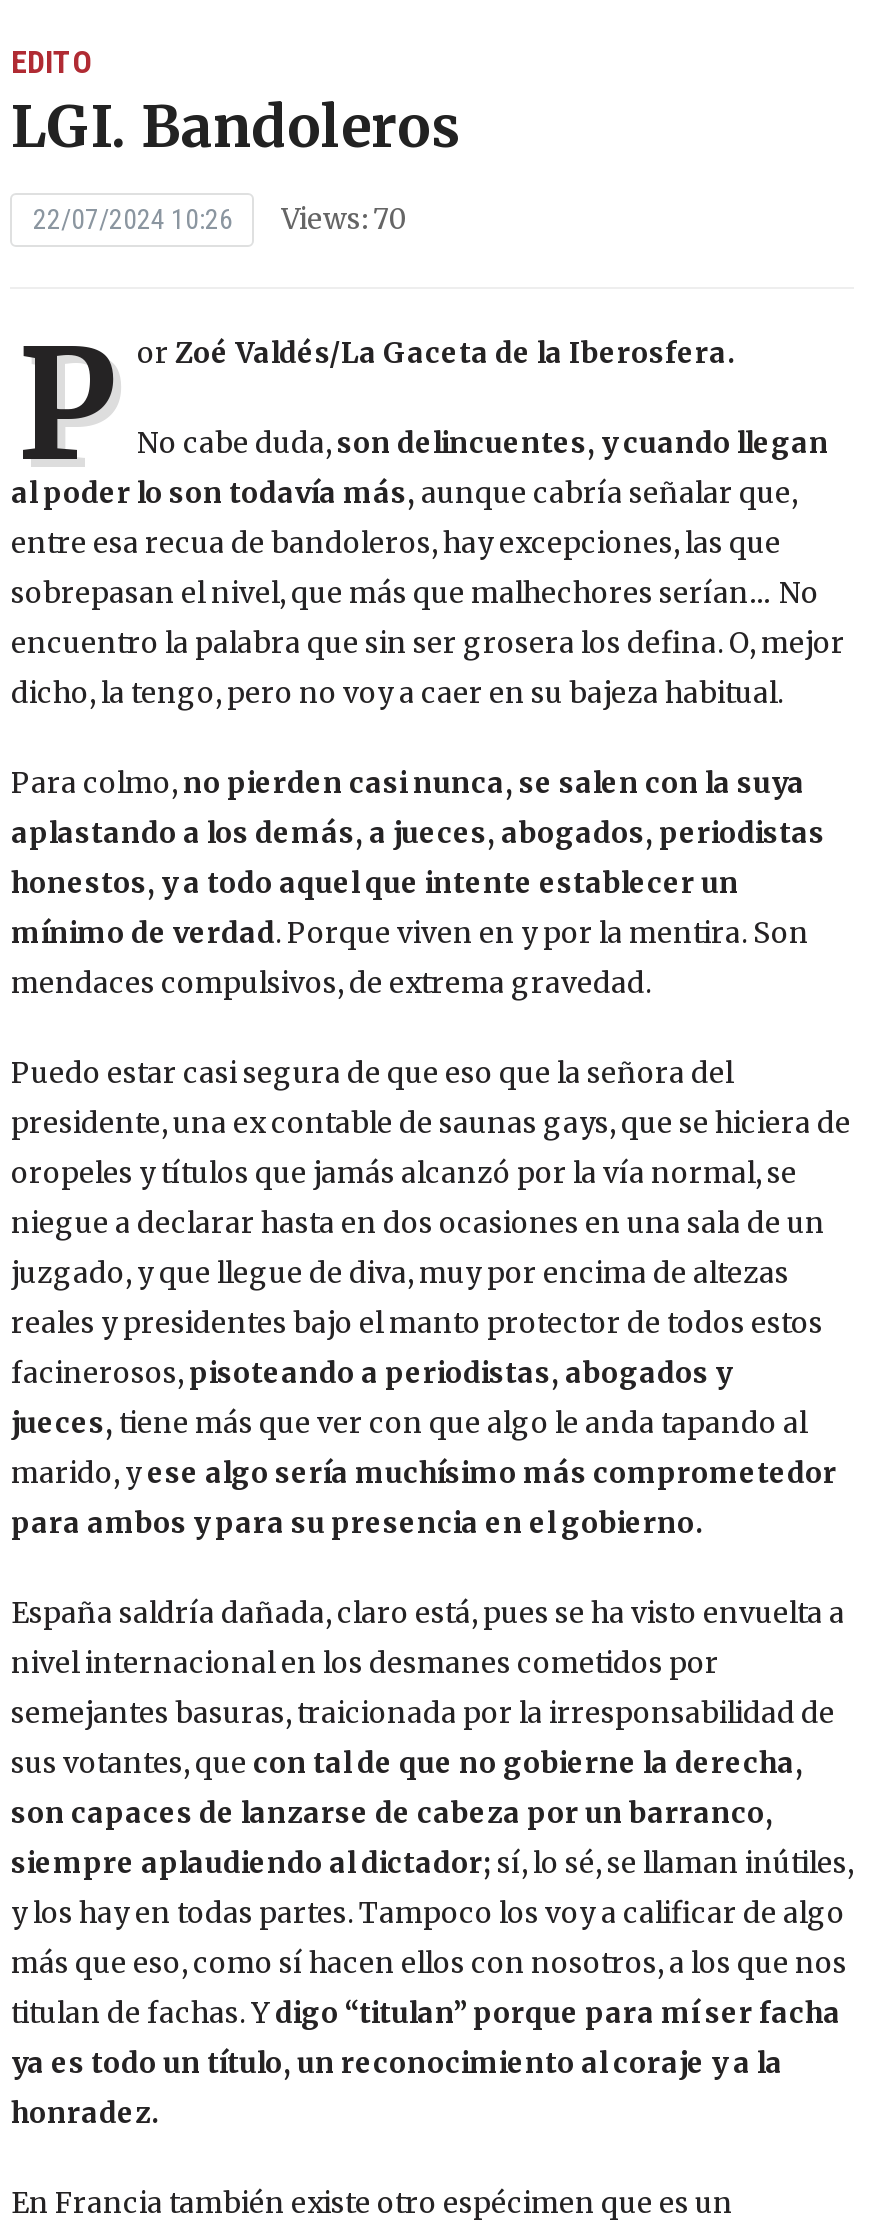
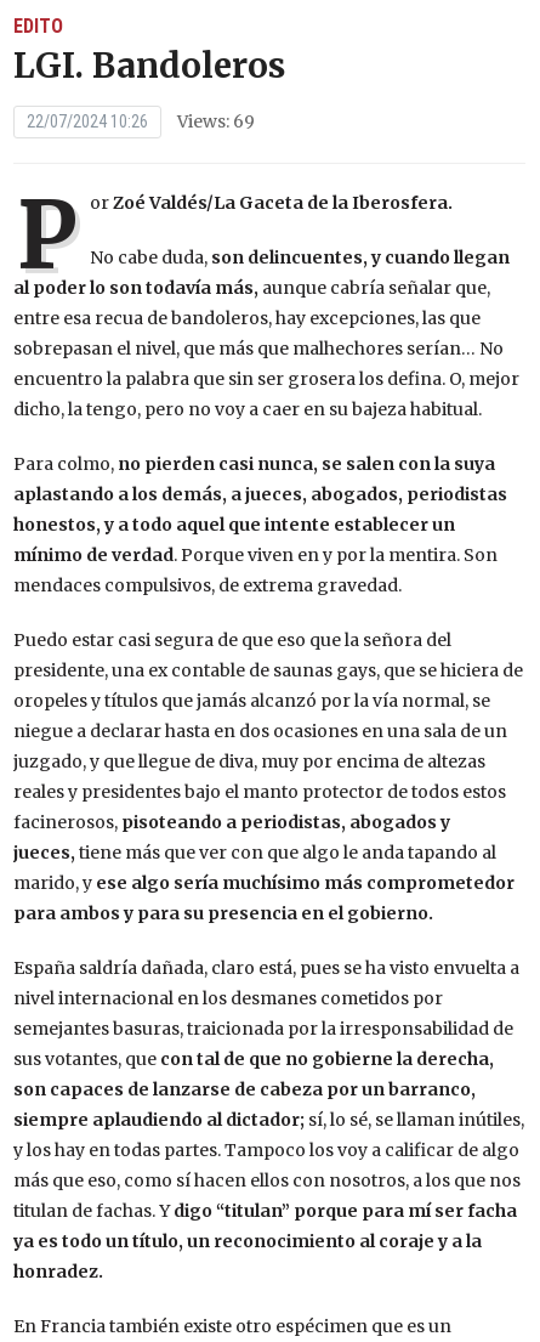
[33,201,407,237] 22/07/2024 10:26 Views: 70 -> [27,111,255,133] 22/07/2024 10:26 Views: 69

